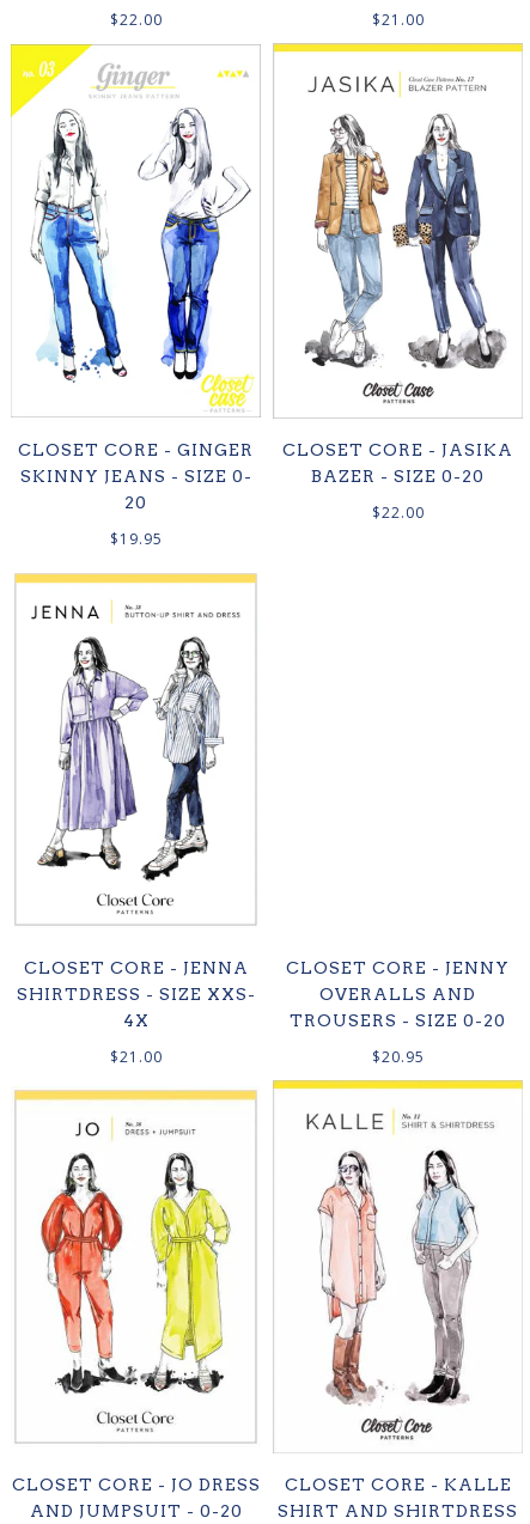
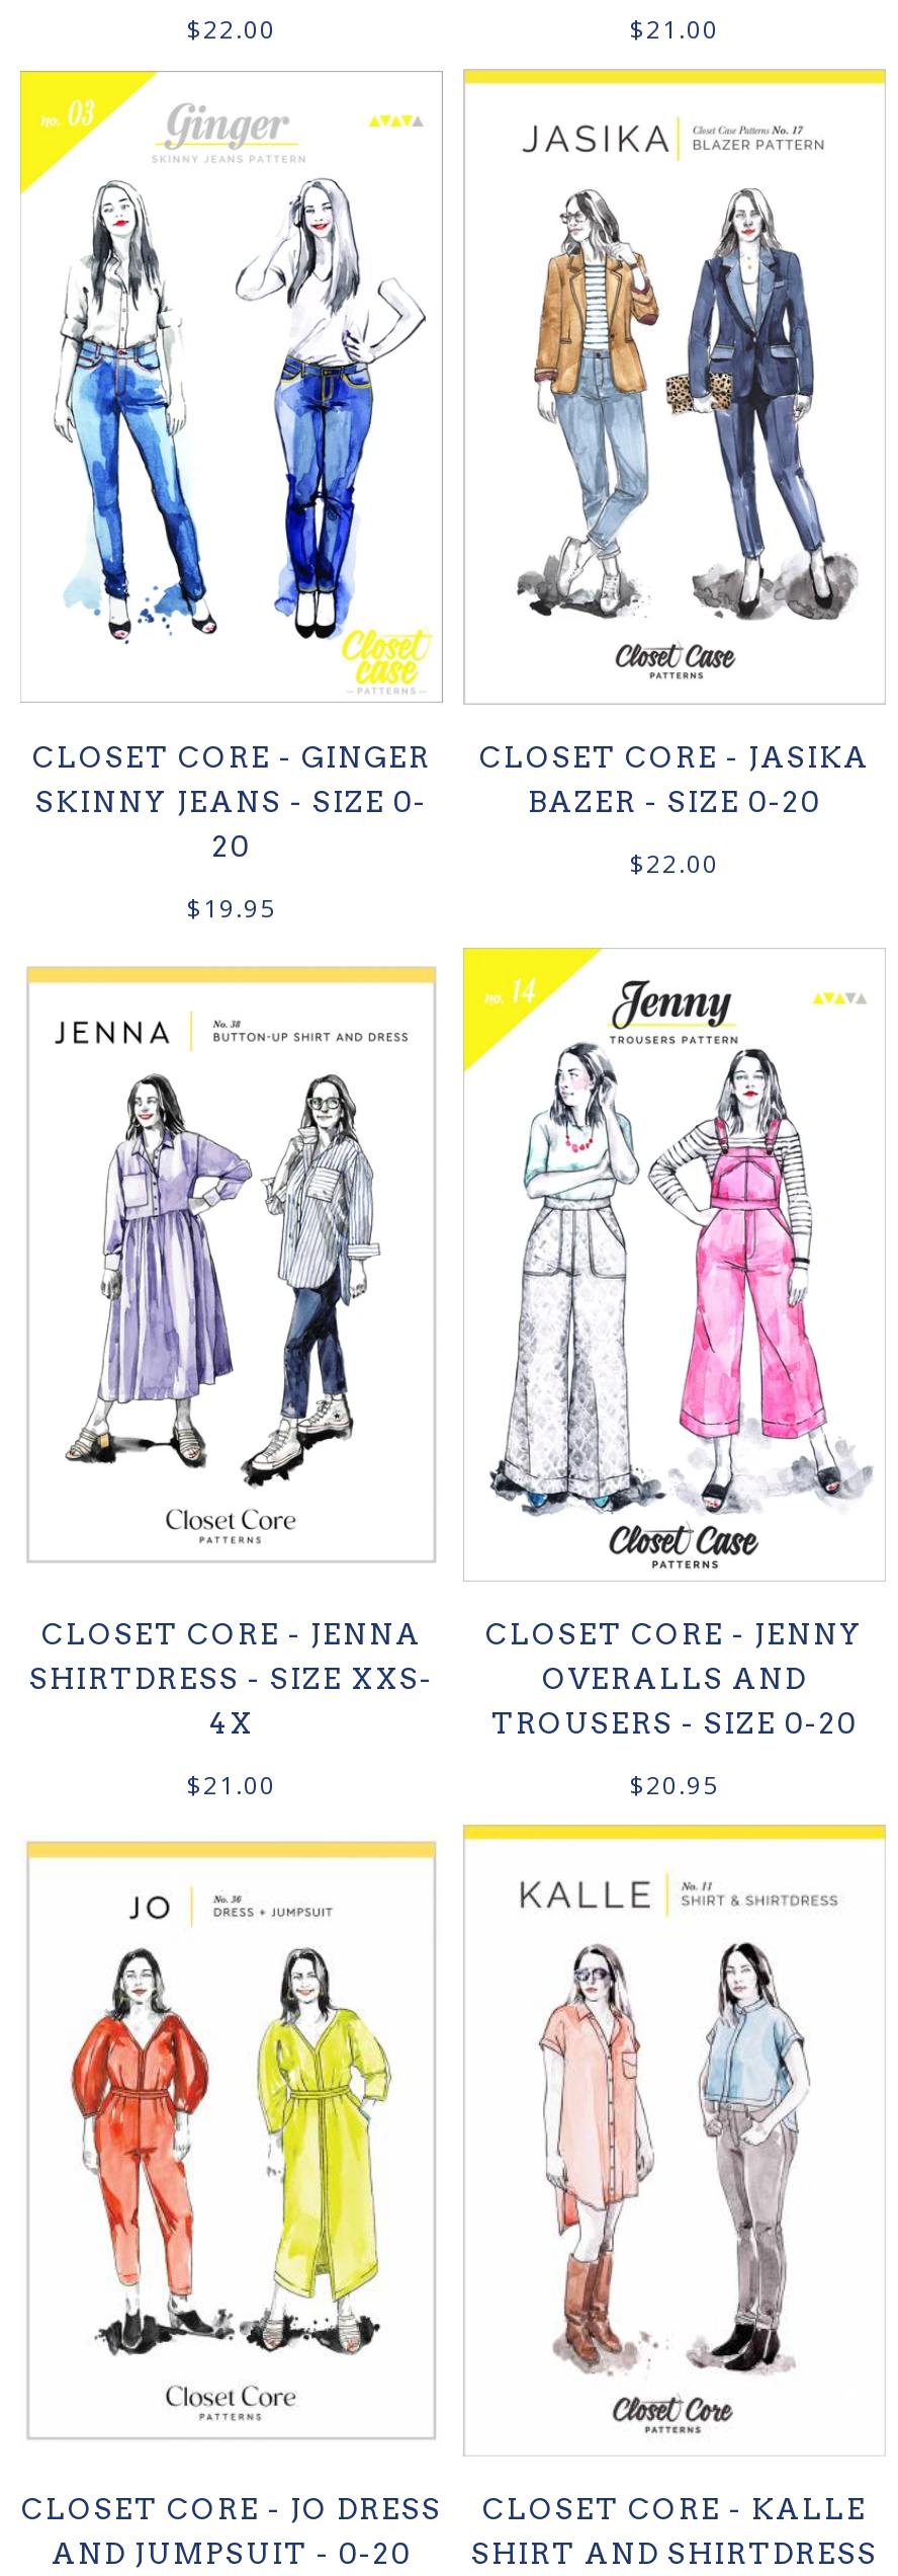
none -> [461,946,874,1569] [image]

